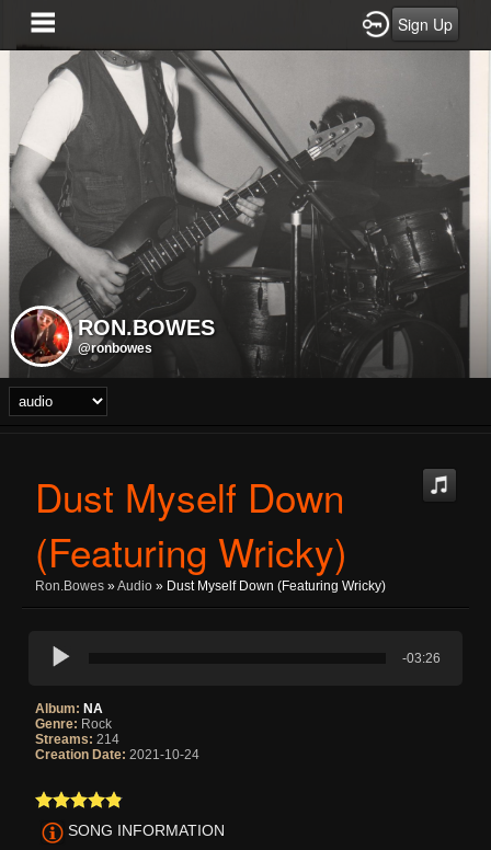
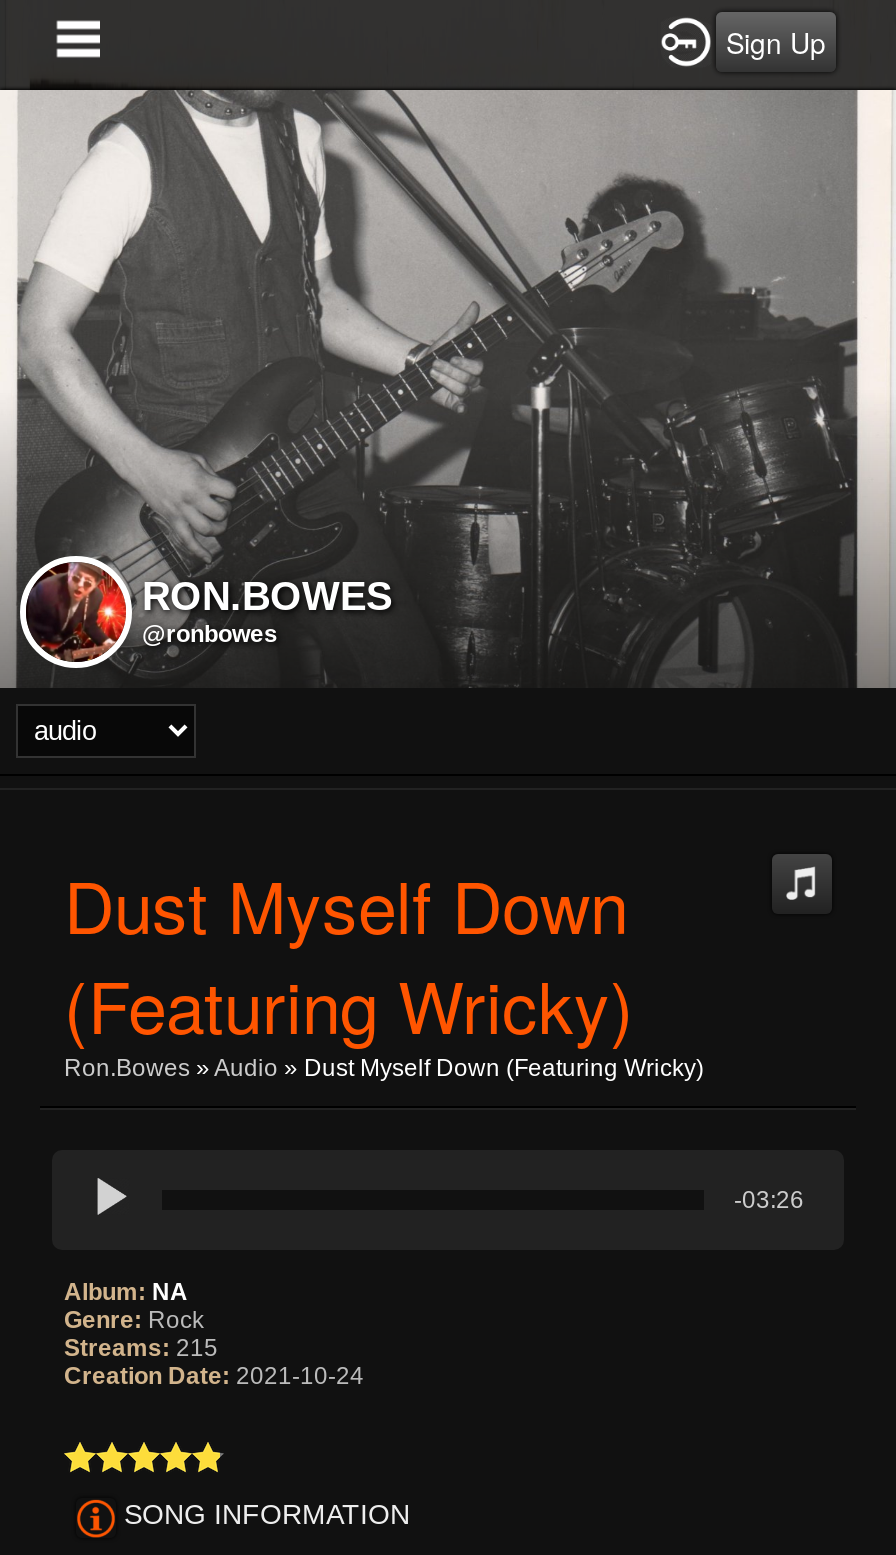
[35,731,119,746] Streams: 214 -> [64,1333,218,1361] Streams: 215

